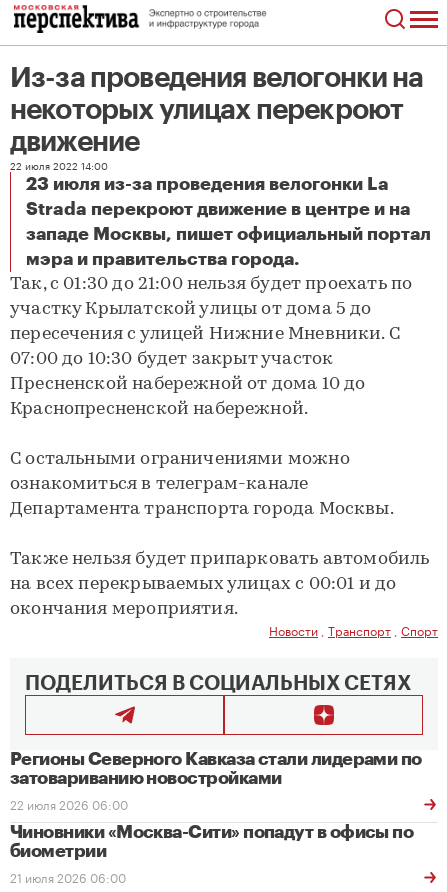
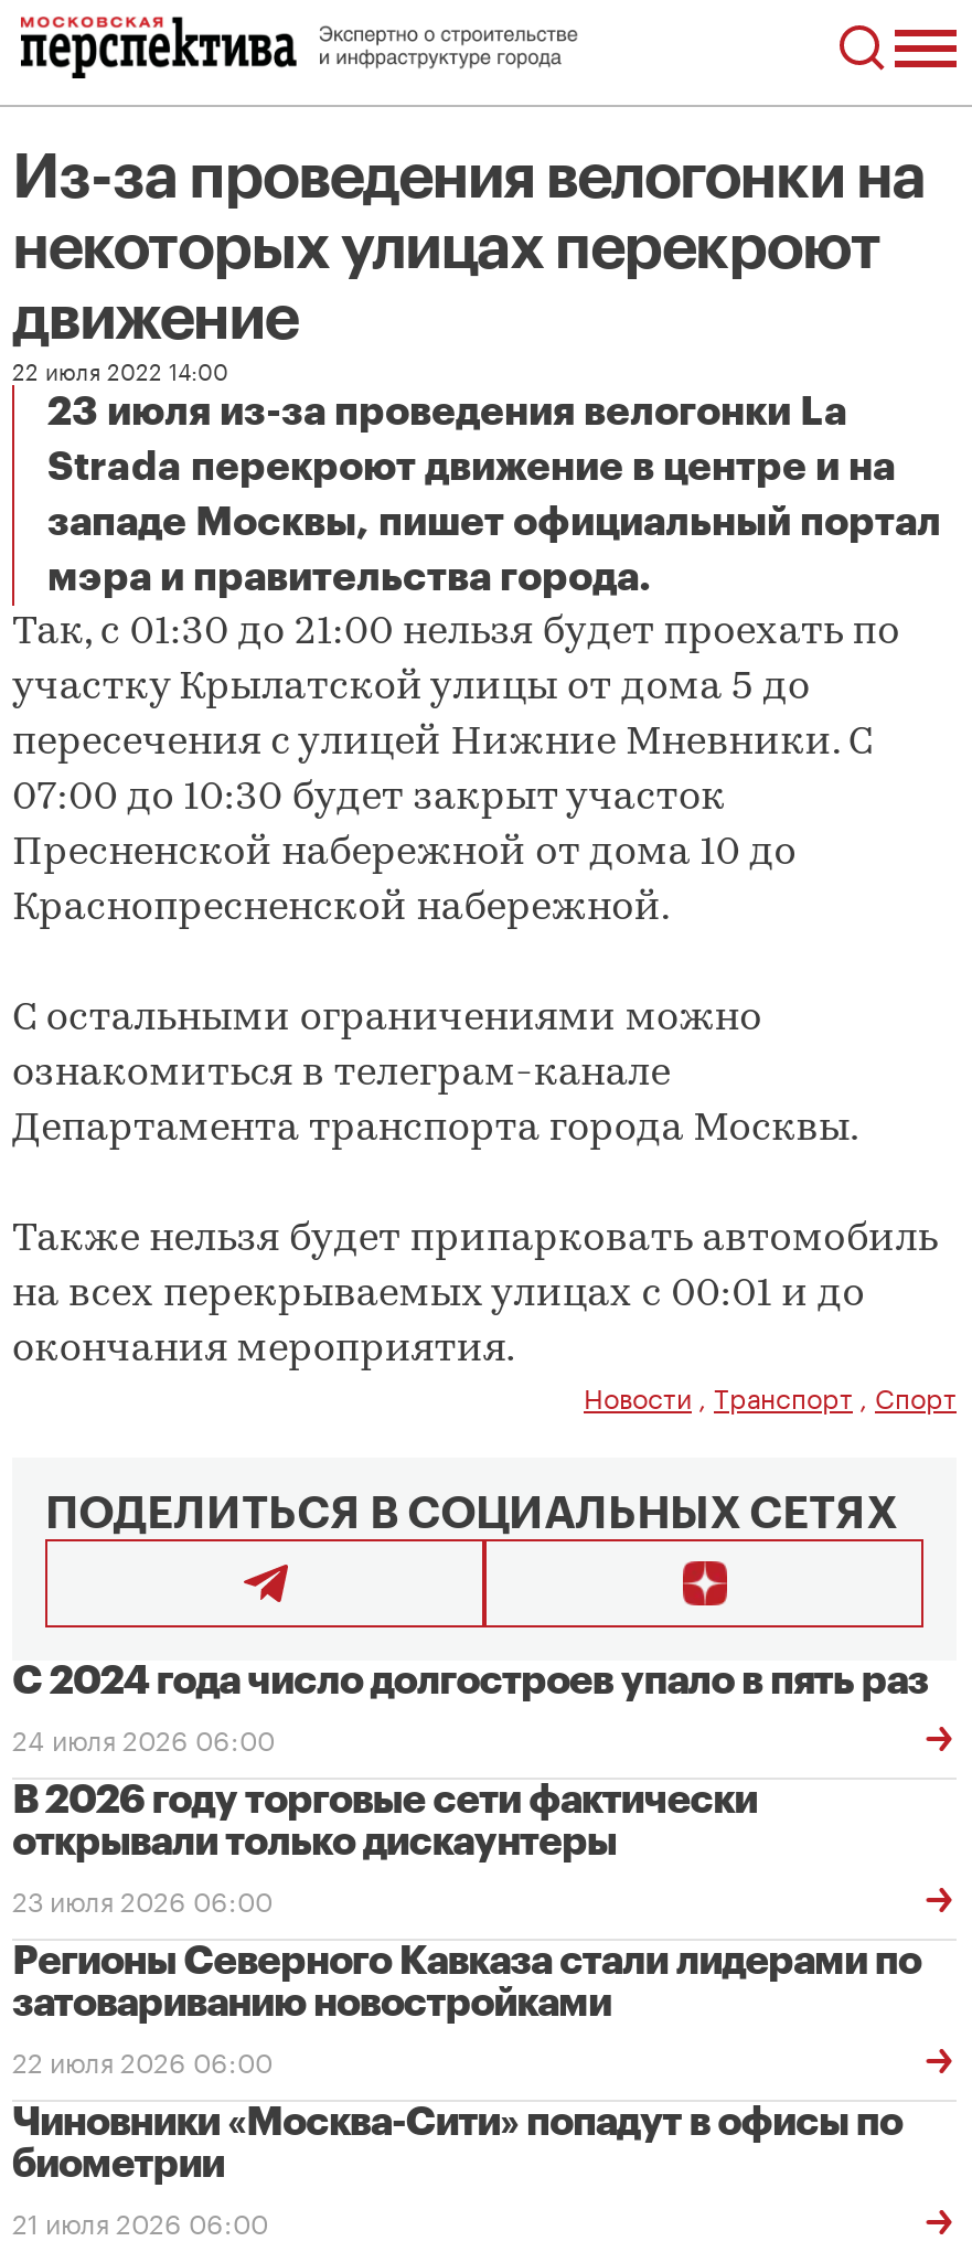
none -> [12,1661,928,1919] С 2024 года число долгостроев упало в пять раз | 24 июля 2026 06:00 | В 2026 году торговые сети фактически | открывали только дискаунтеры | 23 июля 2026 06:00

